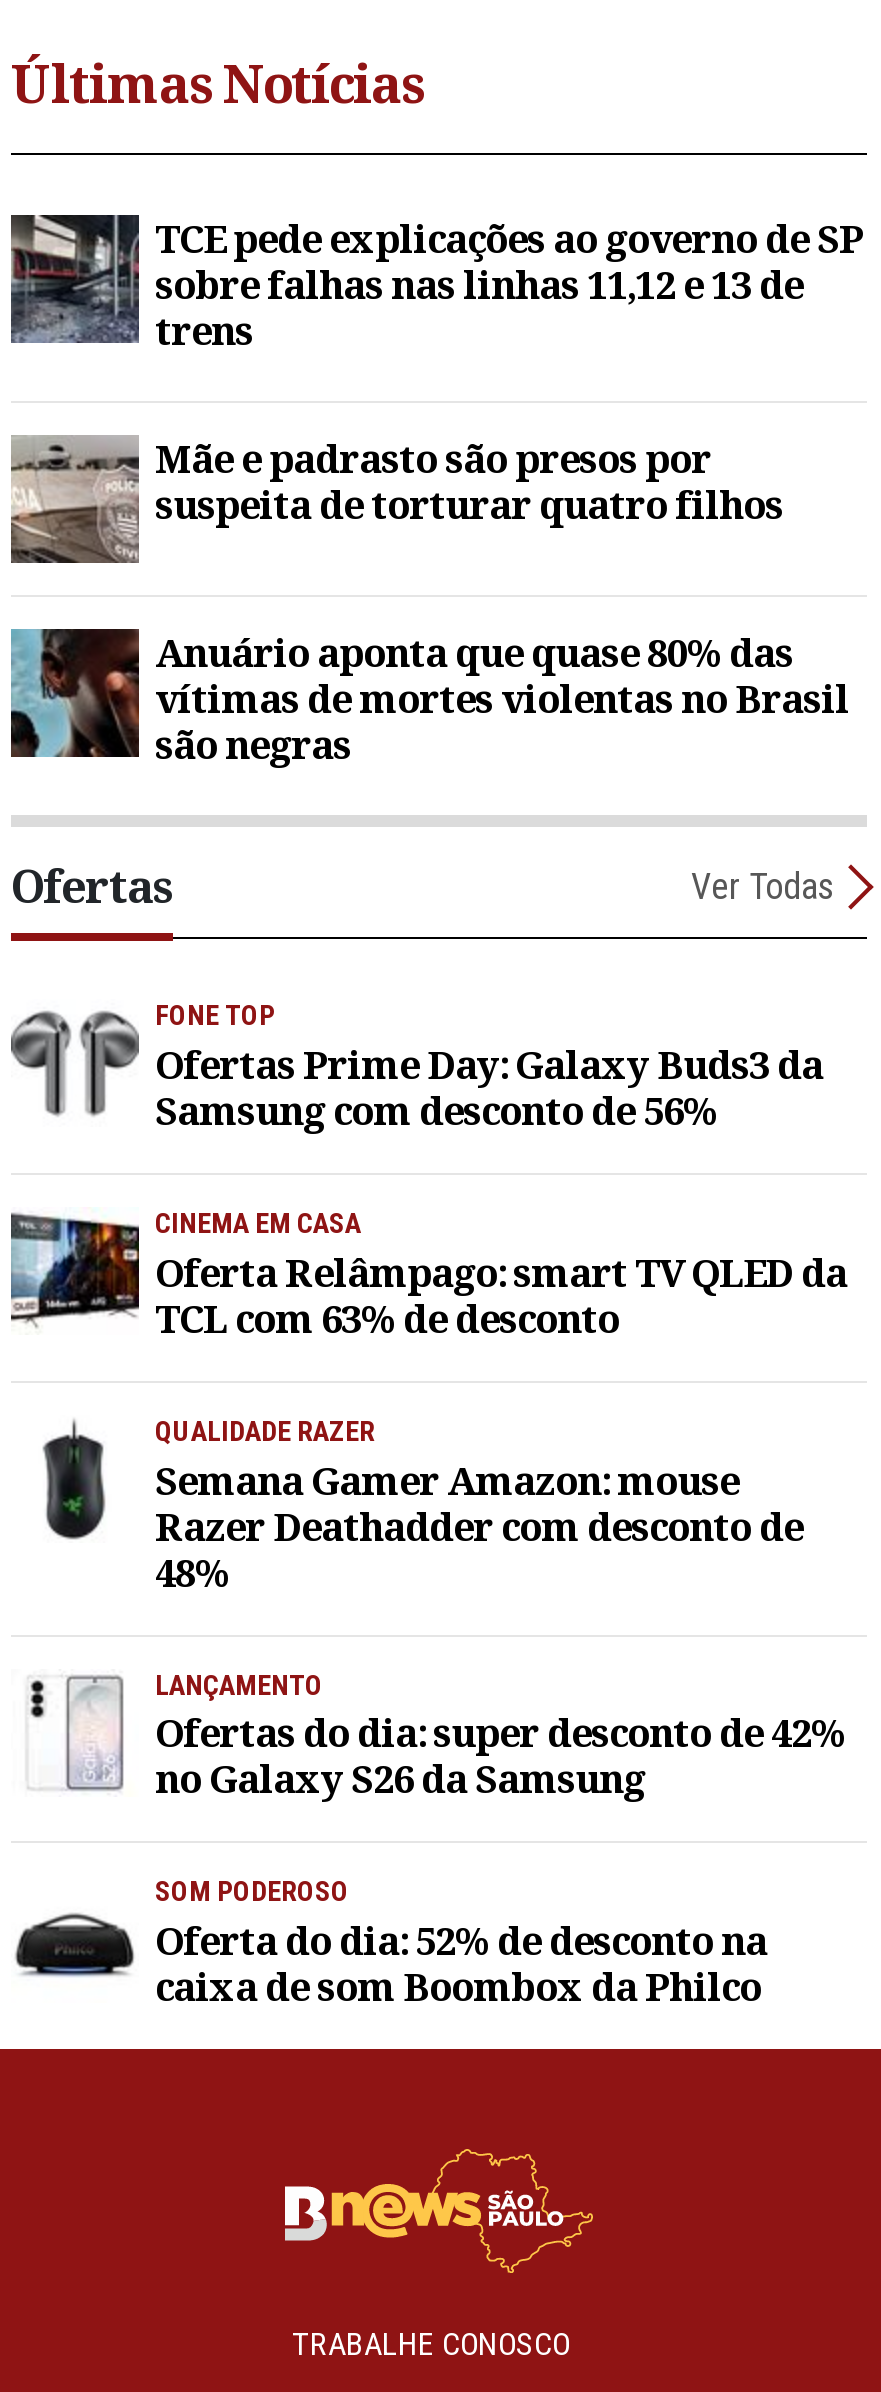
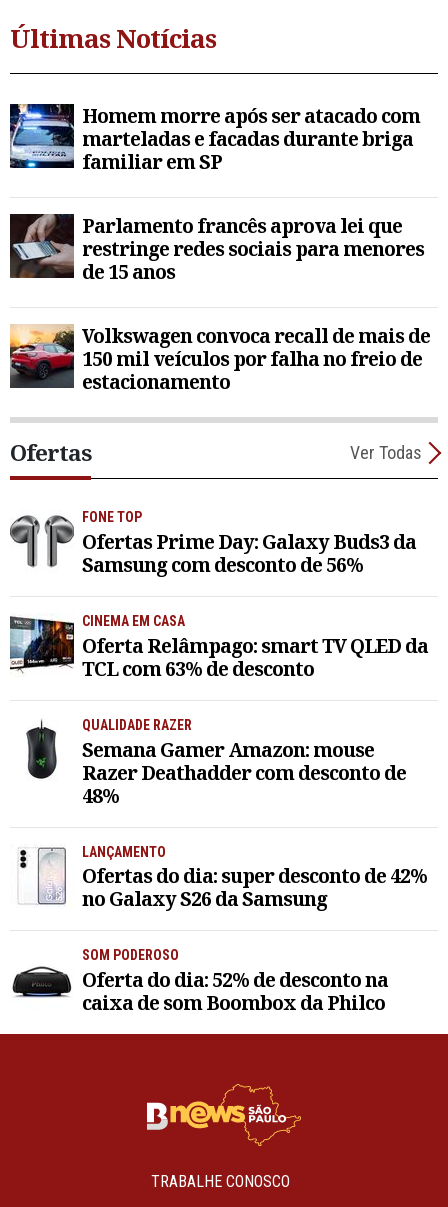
[9,212,863,358] [image] | TCE pede explicações ao governo de SP | sobre falhas nas linhas 11,12 e 13 de | trens -> [9,102,420,175] [image] | Homem morre após ser atacado com | marteladas e facadas durante briga | familiar em SP
[9,432,783,563] [image] | Mãe e padrasto são presos por | suspeita de torturar quatro filhos -> [9,212,424,285] [image] | Parlamento francês aprova lei que | restringe redes sociais para menores | de 15 anos
[9,626,849,772] [image] | Anuário aponta que quase 80% das | vítimas de mortes violentas no Brasil | são negras -> [9,322,430,395] [image] | Volkswagen convoca recall de mais de | 150 mil veículos por falha no freio de | estacionamento

